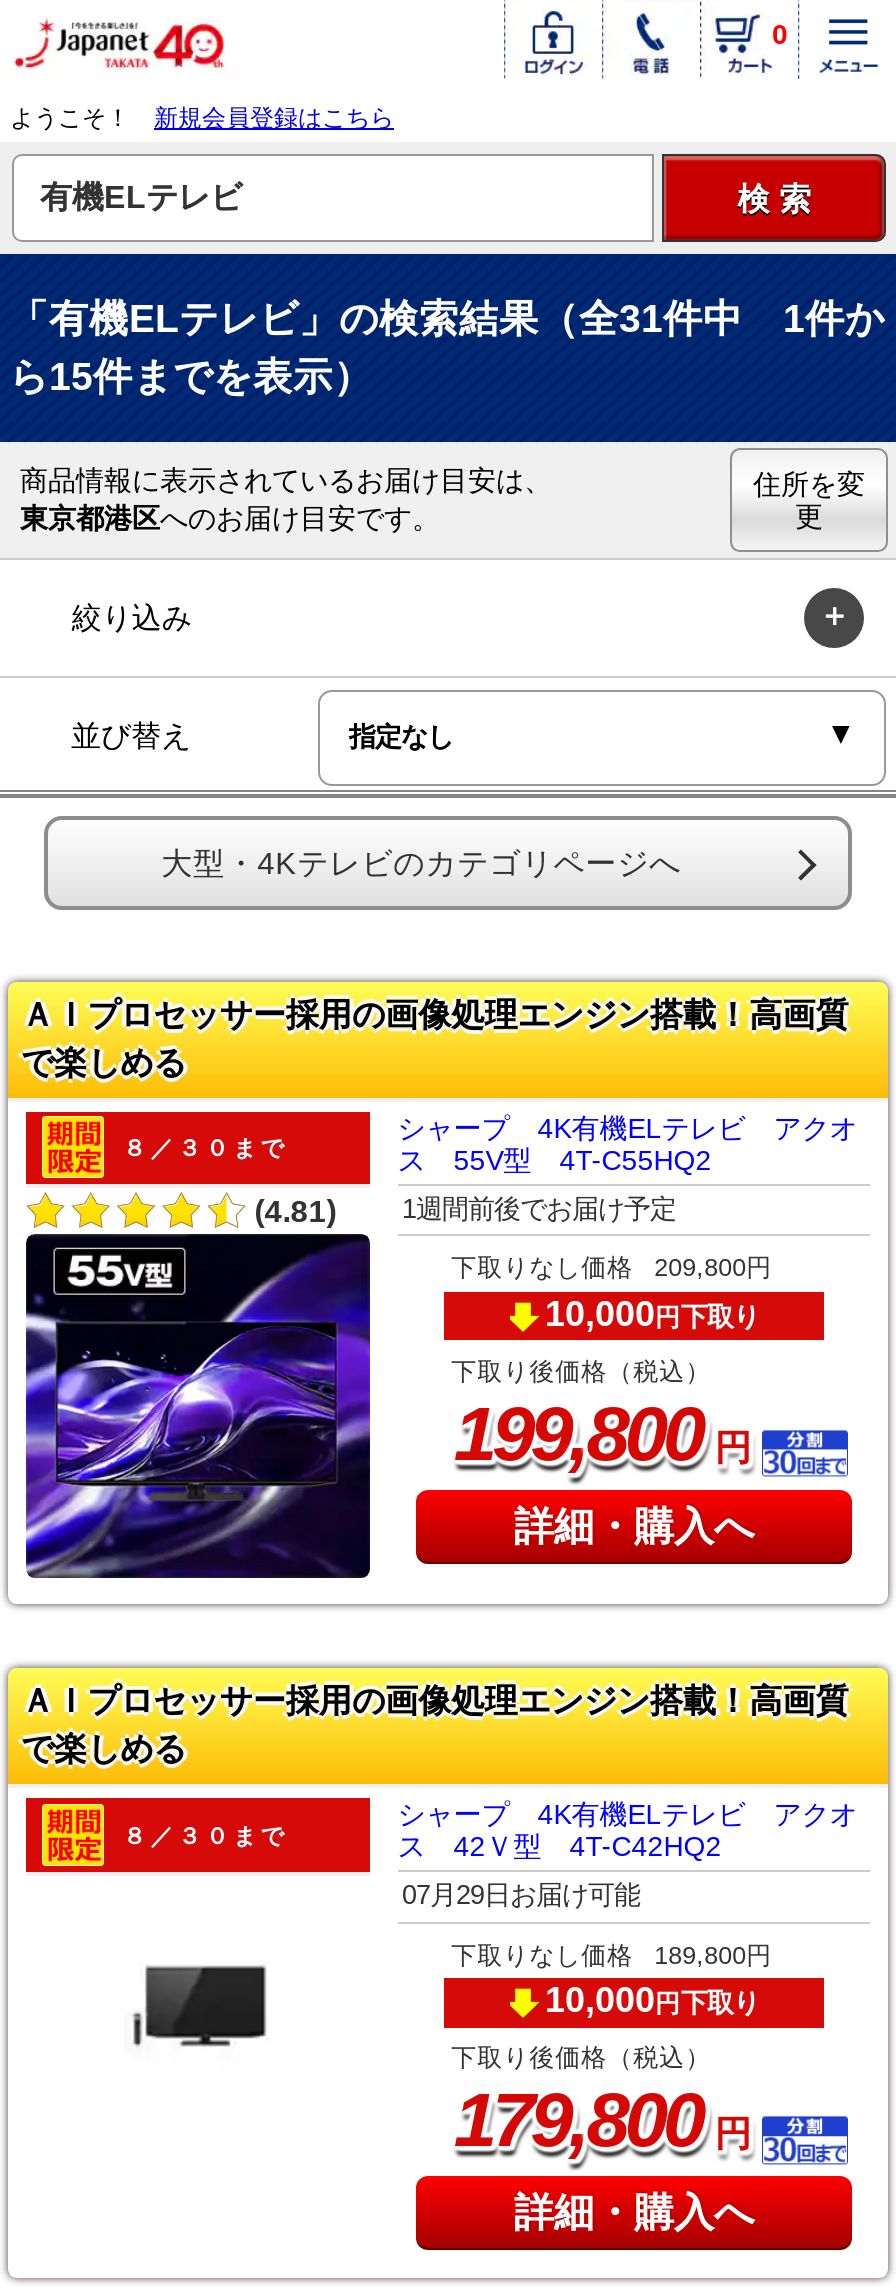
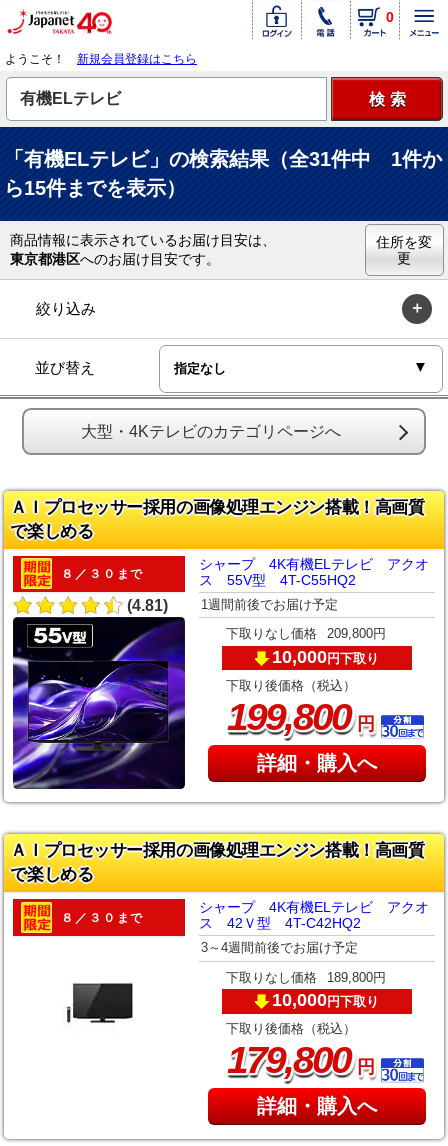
[402,1881,640,1911] 07月29日お届け可能 -> [201,940,358,955] 3～4週間前後でお届け予定

